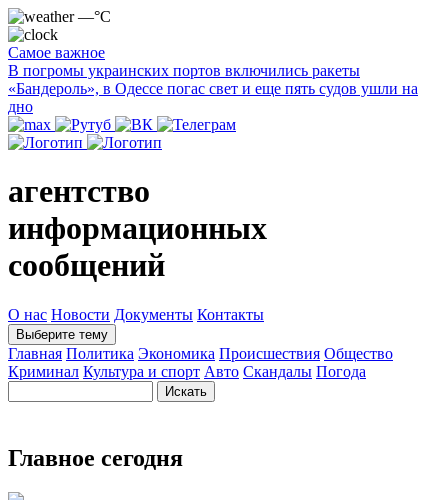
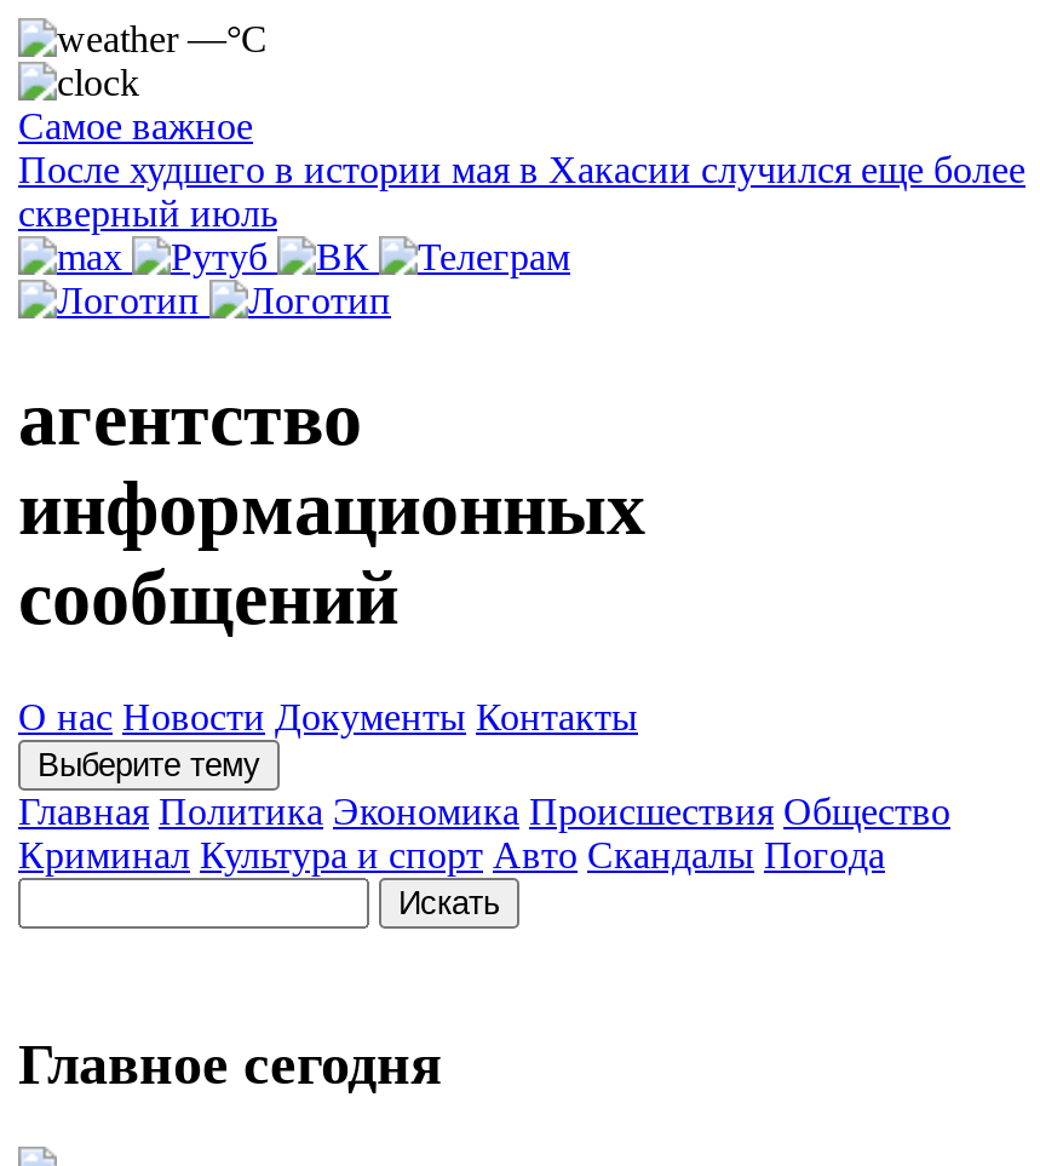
[8,62,418,115] В погромы украинских портов включились ракеты | «Бандероль», в Одессе погас свет и еще пять судов ушли на | дно -> [18,149,1025,234] После худшего в истории мая в Хакасии случился еще более | скверный июль

